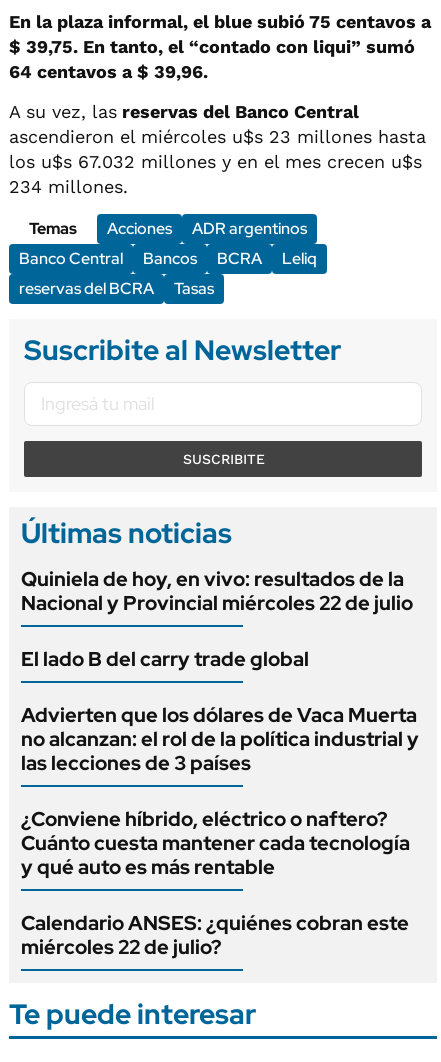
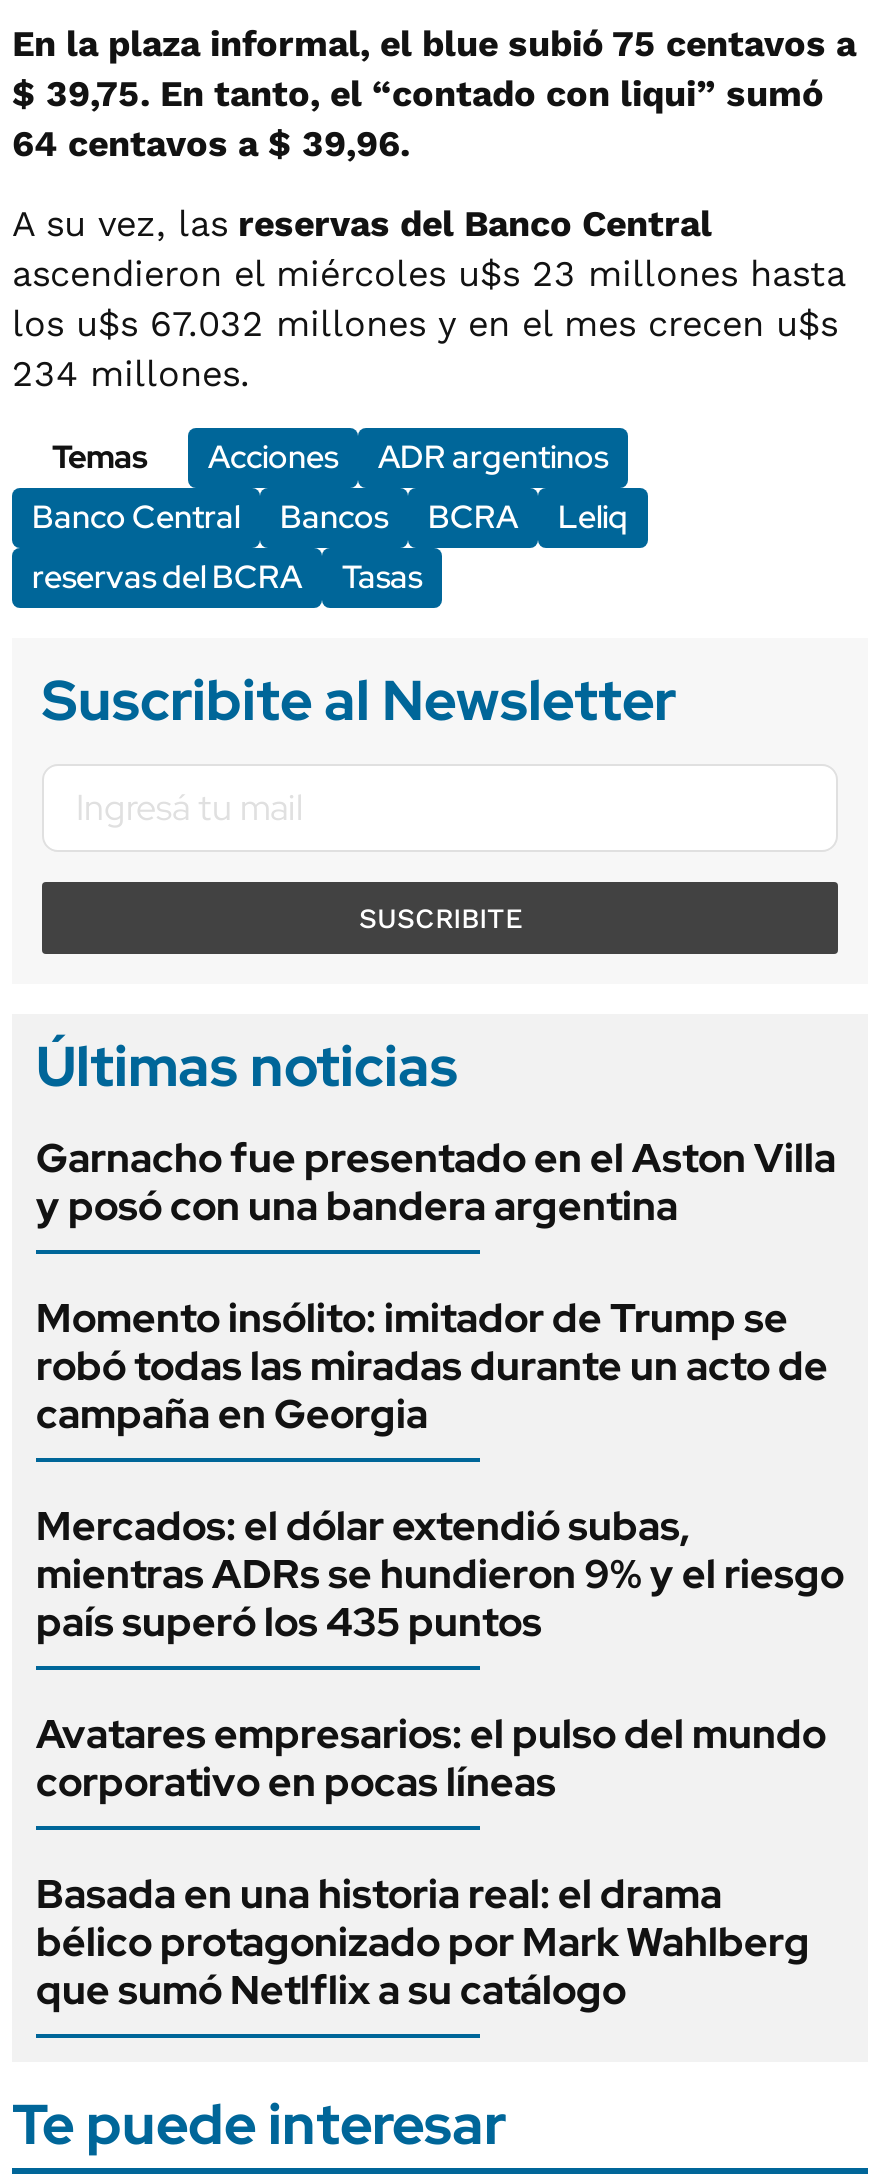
[21,566,413,616] Quiniela de hoy, en vivo: resultados de la | Nacional y Provincial miércoles 22 de julio -> [36,1131,836,1231] Garnacho fue presentado en el Aston Villa | y posó con una bandera argentina
[21,646,309,672] El lado B del carry trade global -> [36,1291,828,1439] Momento insólito: imitador de Trump se | robó todas las miradas durante un acto de | campaña en Georgia
[21,702,419,776] Advierten que los dólares de Vaca Muerta | no alcanzan: el rol de la política industrial y | las lecciones de 3 países -> [36,1499,844,1647] Mercados: el dólar extendió subas, | mientras ADRs se hundieron 9% y el riesgo | país superó los 435 puntos
[21,806,410,880] ¿Conviene híbrido, eléctrico o naftero? | Cuánto cuesta mantener cada tecnología | y qué auto es más rentable -> [36,1707,826,1807] Avatares empresarios: el pulso del mundo | corporativo en pocas líneas
[21,910,409,960] Calendario ANSES: ¿quiénes cobran este | miércoles 22 de julio? -> [36,1867,810,2015] Basada en una historia real: el drama | bélico protagonizado por Mark Wahlberg | que sumó Netlflix a su catálogo

